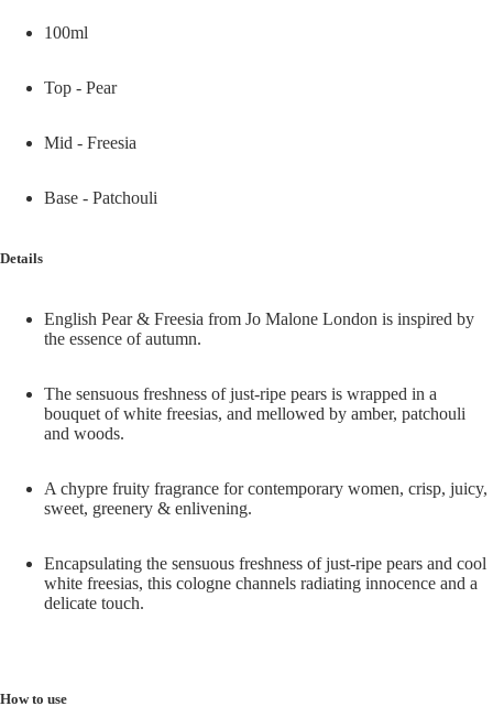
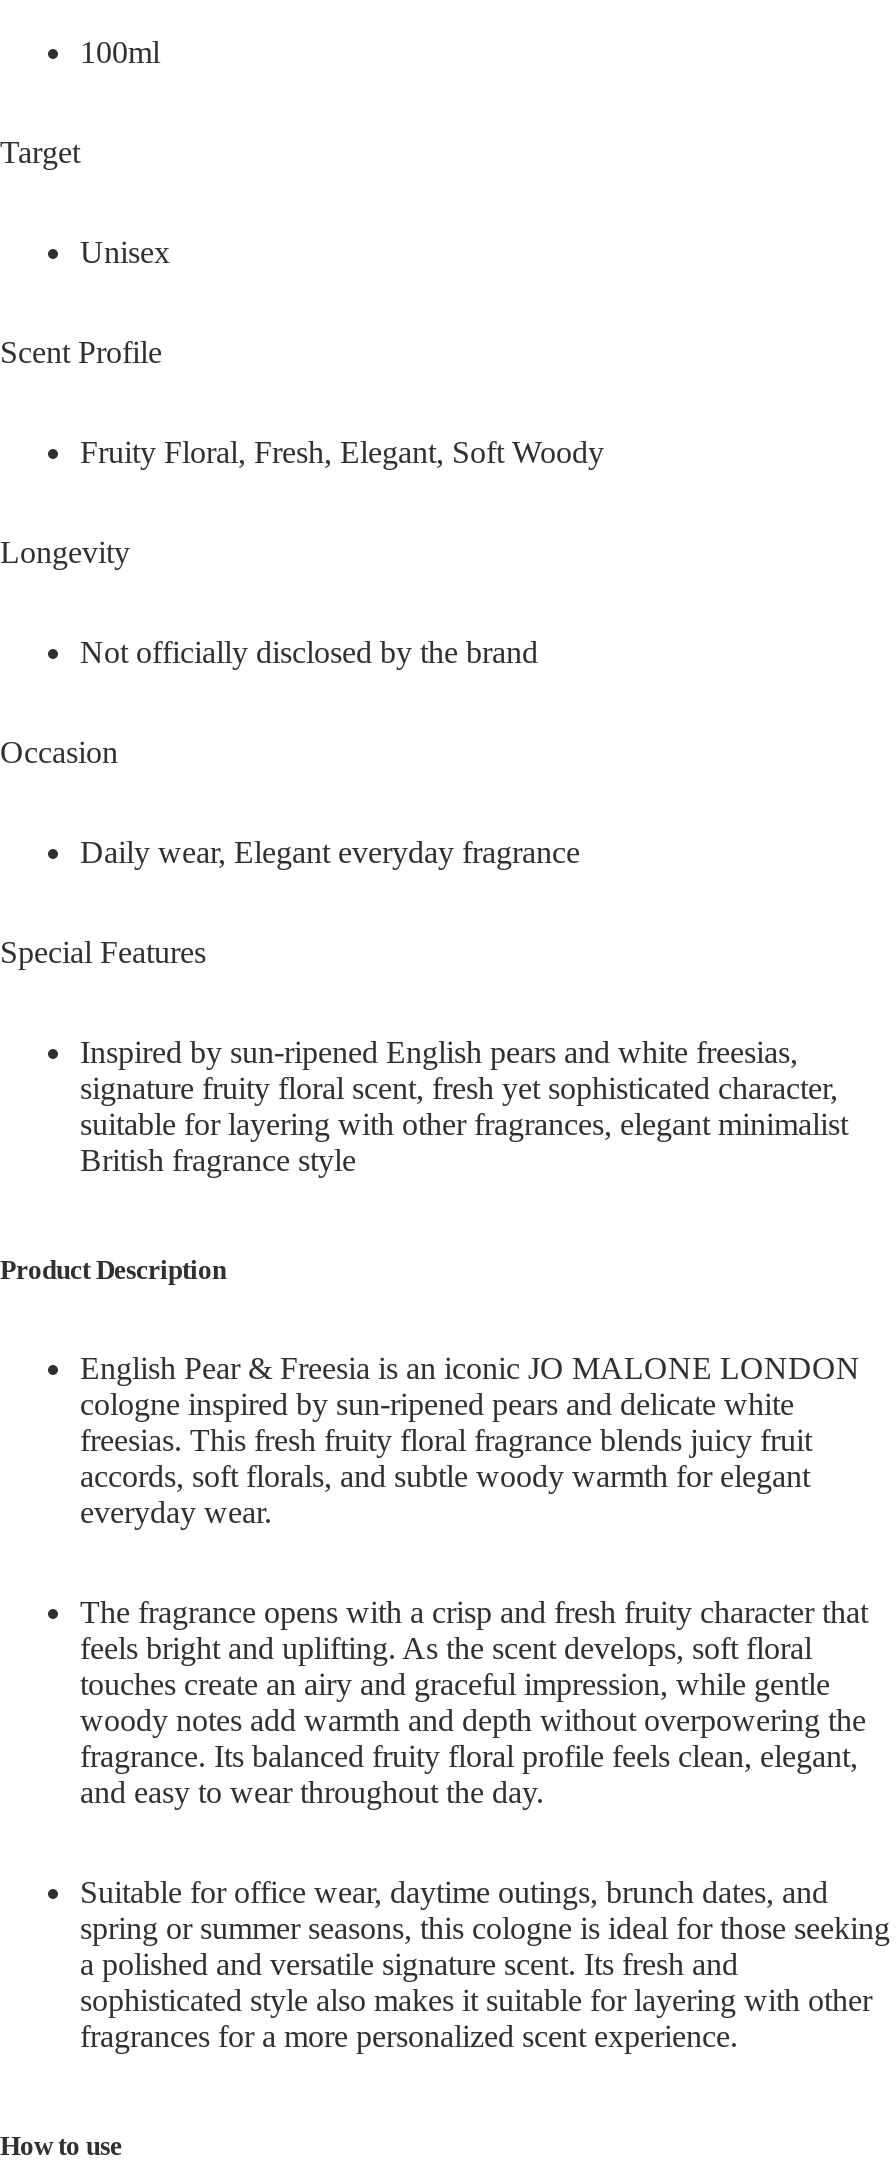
[0,78,487,613] Top - Pear | Mid - Freesia | Base - Patchouli | Details | English Pear & Freesia from Jo Malone London is inspired by | the essence of autumn. | The sensuous freshness of just-ripe pears is wrapped in a | bouquet of white freesias, and mellowed by amber, patchouli | and woods. | A chypre fruity fragrance for contemporary women, crisp, juicy, | sweet, greenery & enlivening. | Encapsulating the sensuous freshness of just-ripe pears and cool | white freesias, this cologne channels radiating innocence and a | delicate touch. -> [0,135,890,2053] Target | Unisex | Scent Profile | Fruity Floral, Fresh, Elegant, Soft Woody | Longevity | Not officially disclosed by the brand | Occasion | Daily wear, Elegant everyday fragrance | Special Features | Inspired by sun-ripened English pears and white freesias, | signature fruity floral scent, fresh yet sophisticated character, | suitable for layering with other fragrances, elegant minimalist | British fragrance style | Product Description | English Pear & Freesia is an iconic JO MALONE LONDON | cologne inspired by sun-ripened pears and delicate white | freesias. This fresh fruity floral fragrance blends juicy fruit | accords, soft florals, and subtle woody warmth for elegant | everyday wear. | The fragrance opens with a crisp and fresh fruity character that | feels bright and uplifting. As the scent develops, soft floral | touches create an airy and graceful impression, while gentle | woody notes add warmth and depth without overpowering the | fragrance. Its balanced fruity floral profile feels clean, elegant, | and easy to wear throughout the day. | Suitable for office wear, daytime outings, brunch dates, and | spring or summer seasons, this cologne is ideal for those seeking | a polished and versatile signature scent. Its fresh and | sophisticated style also makes it suitable for layering with other | fragrances for a more personalized scent experience.

